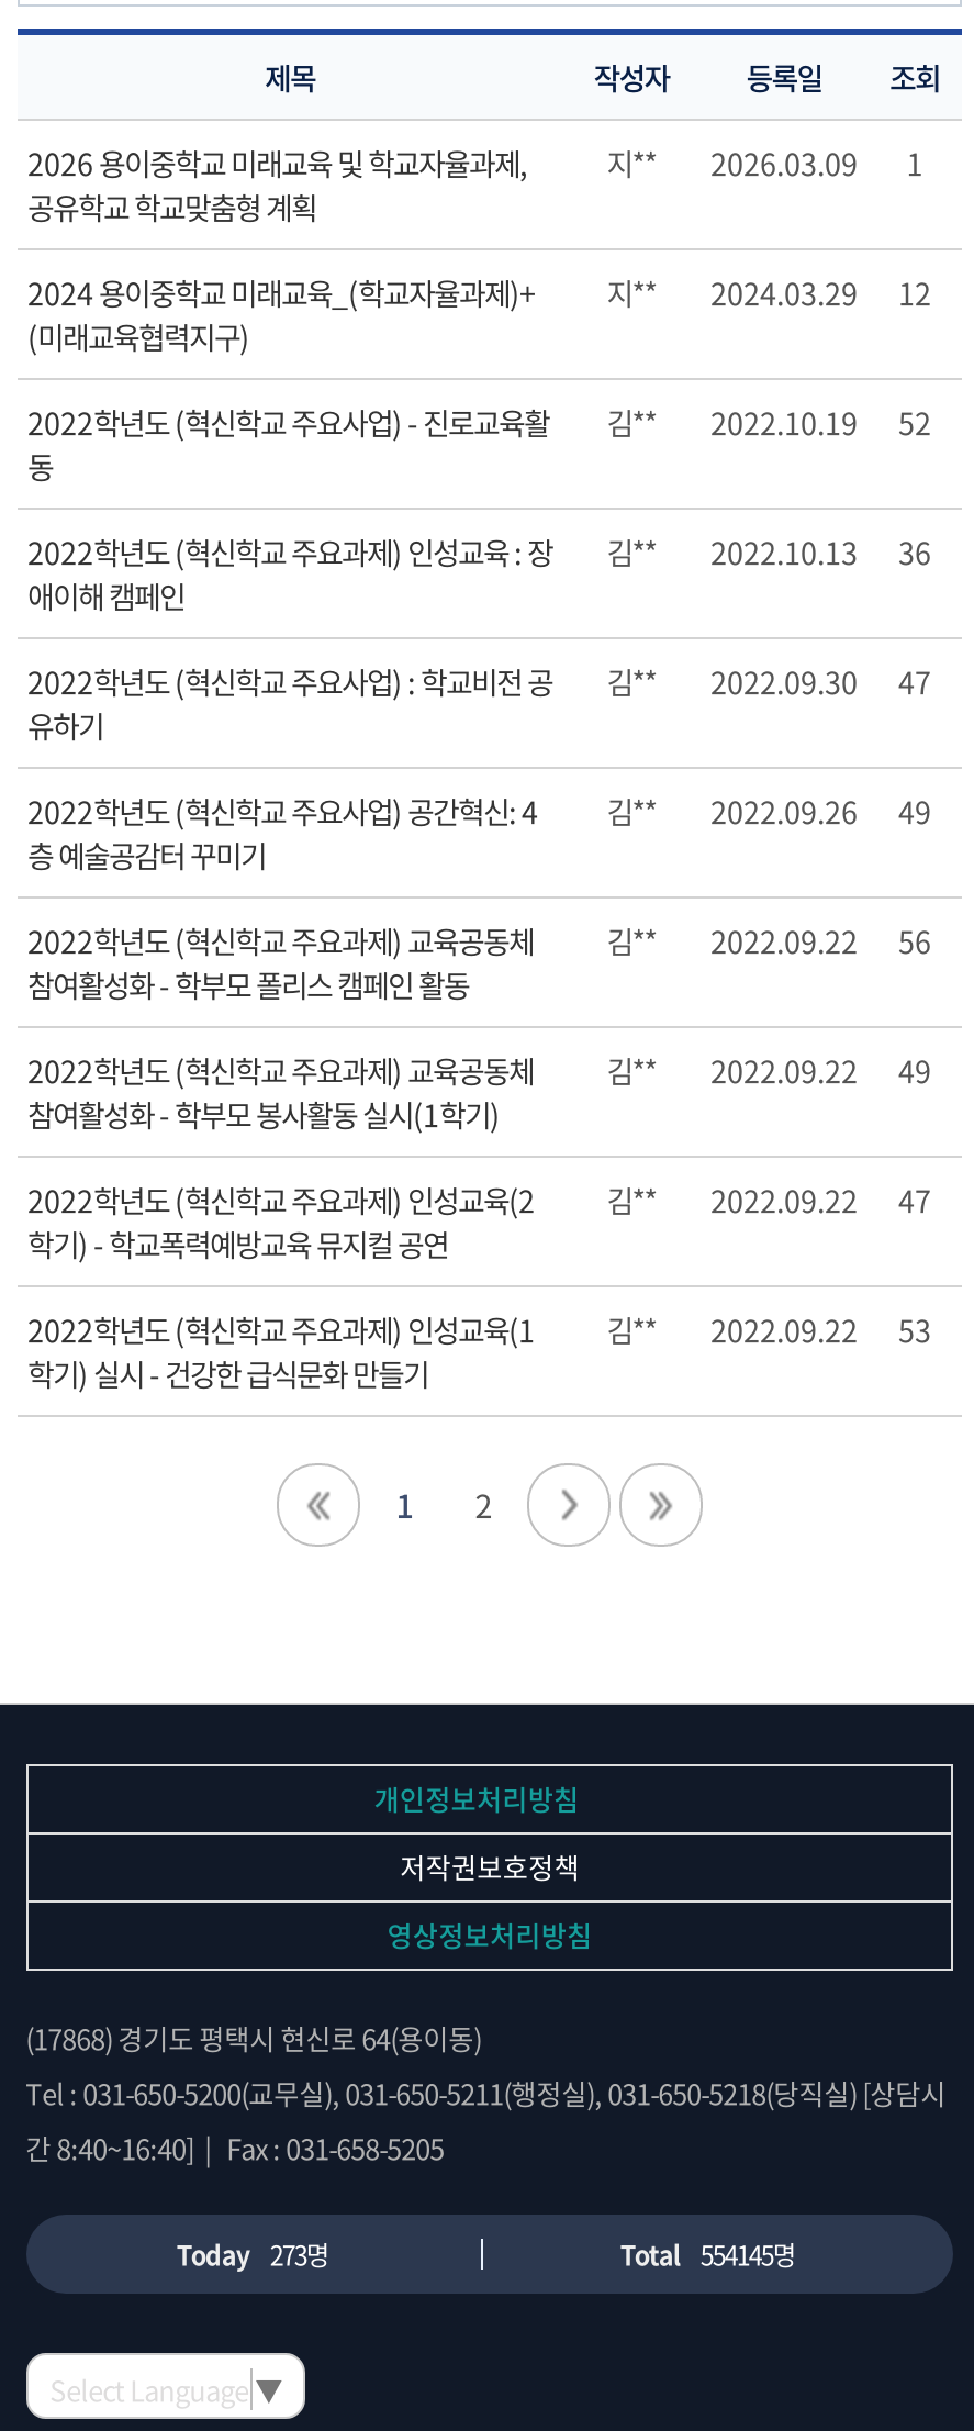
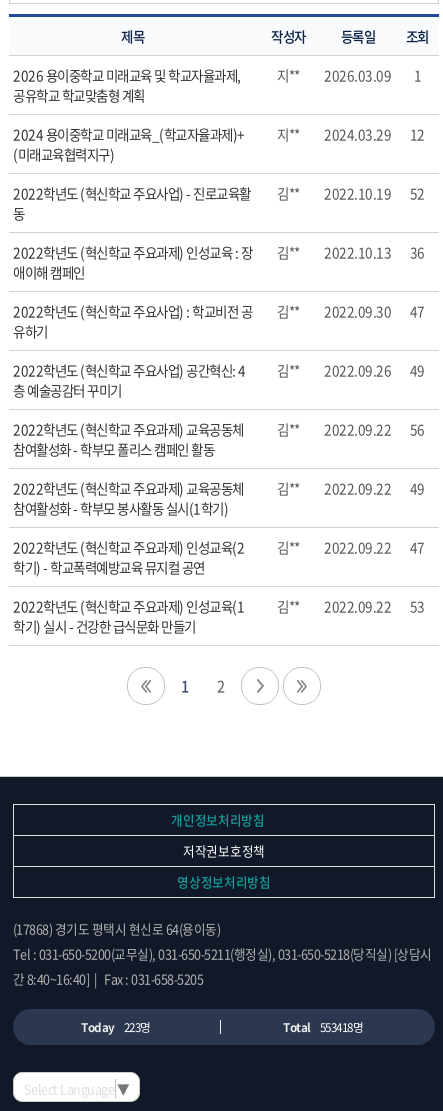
[177,2235,329,2274] Today 273명 -> [81,1018,151,1036] Today 223명
[620,2235,796,2274] Total 554145명 -> [283,1018,363,1036] Total 553418명

